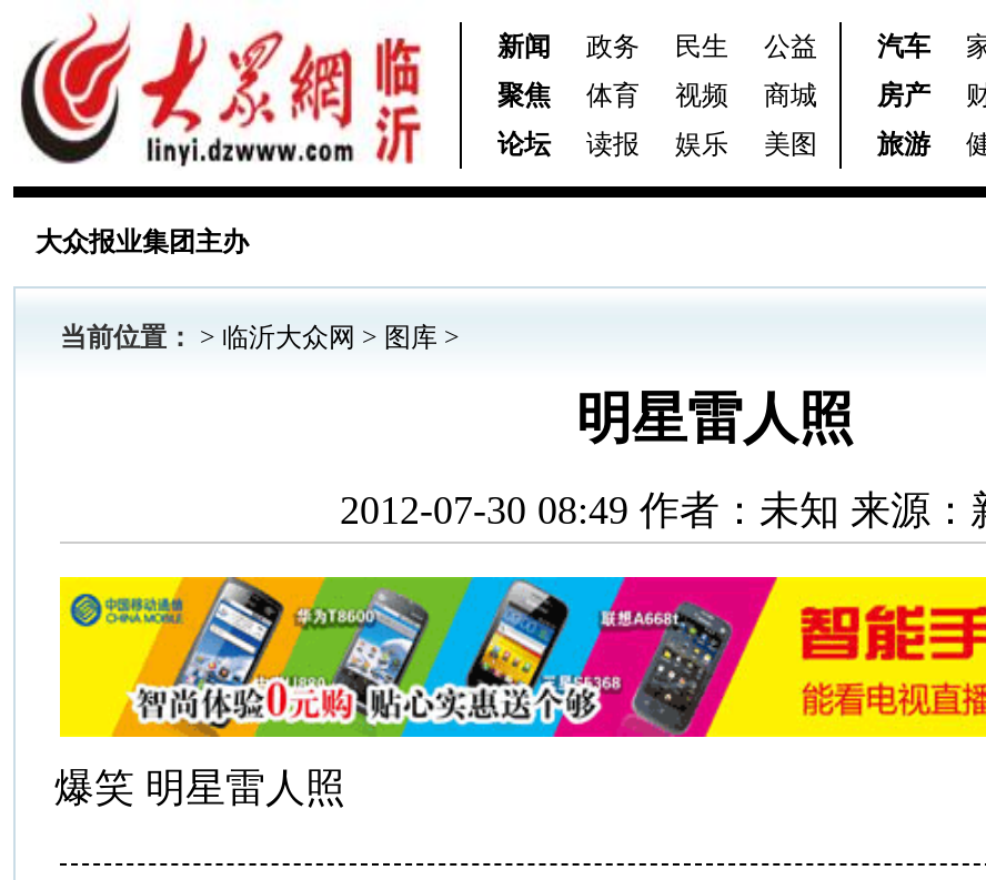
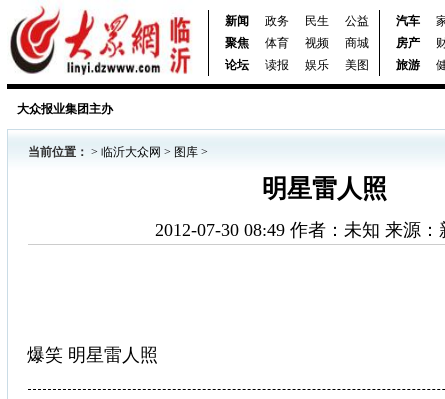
[58,575,979,739] [image] -> none

